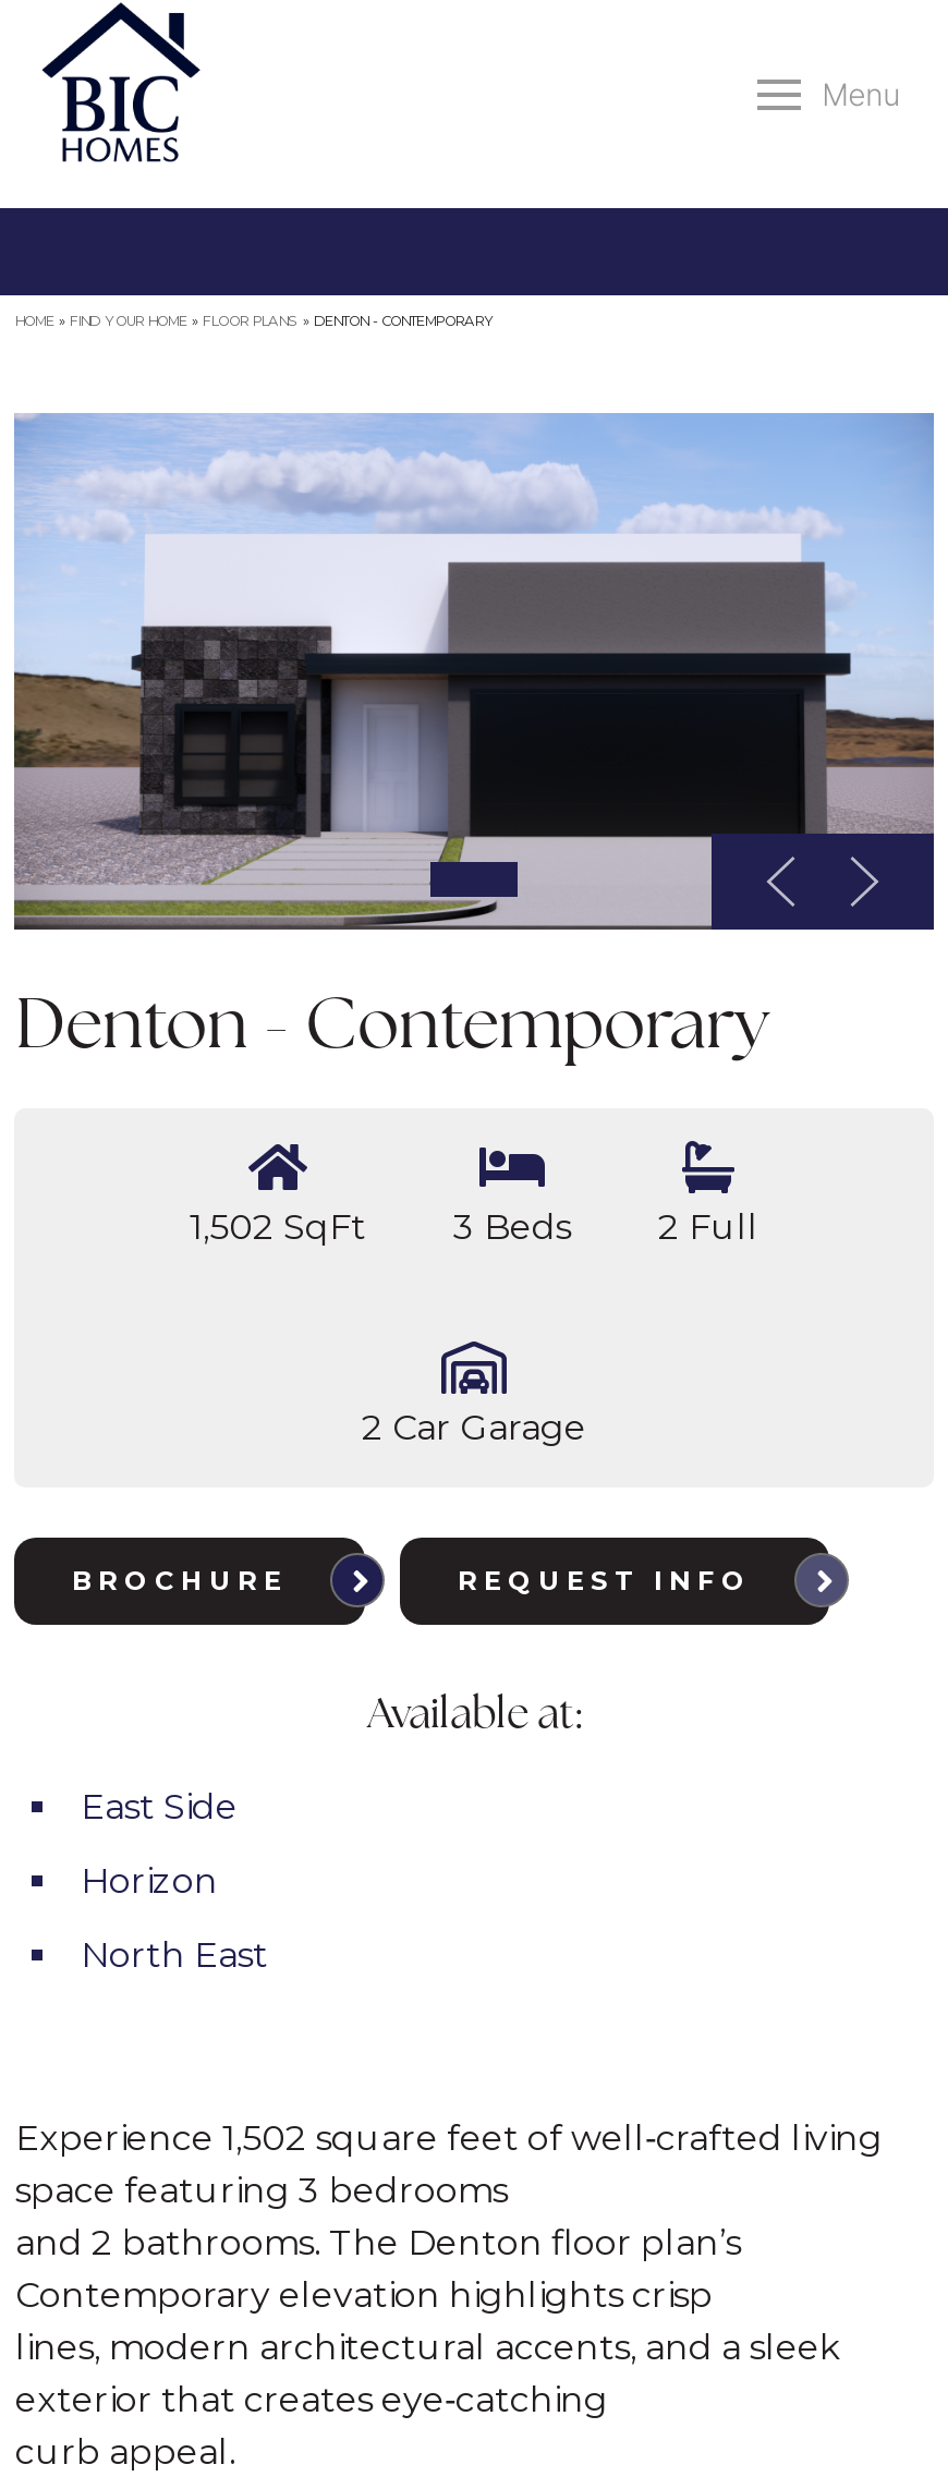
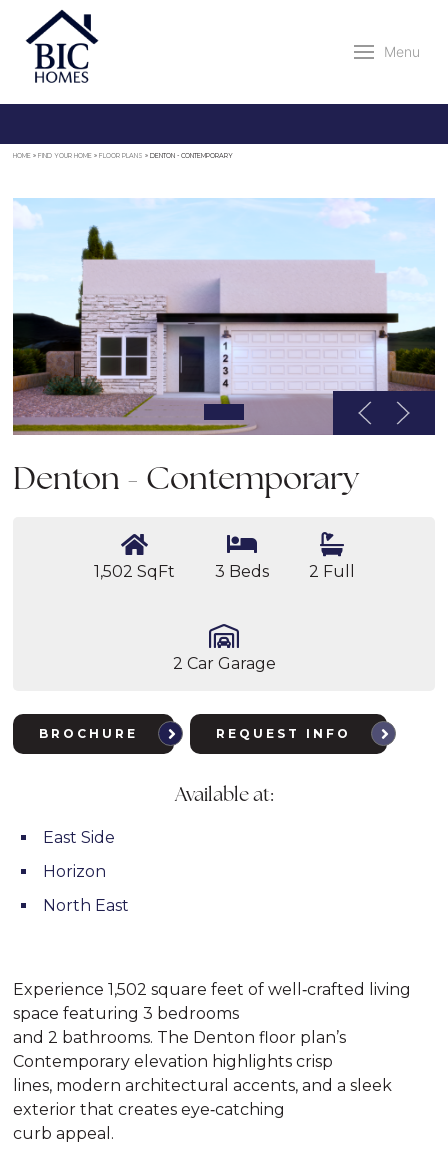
[12,413,934,930] [image] -> [12,199,436,435] [image]

